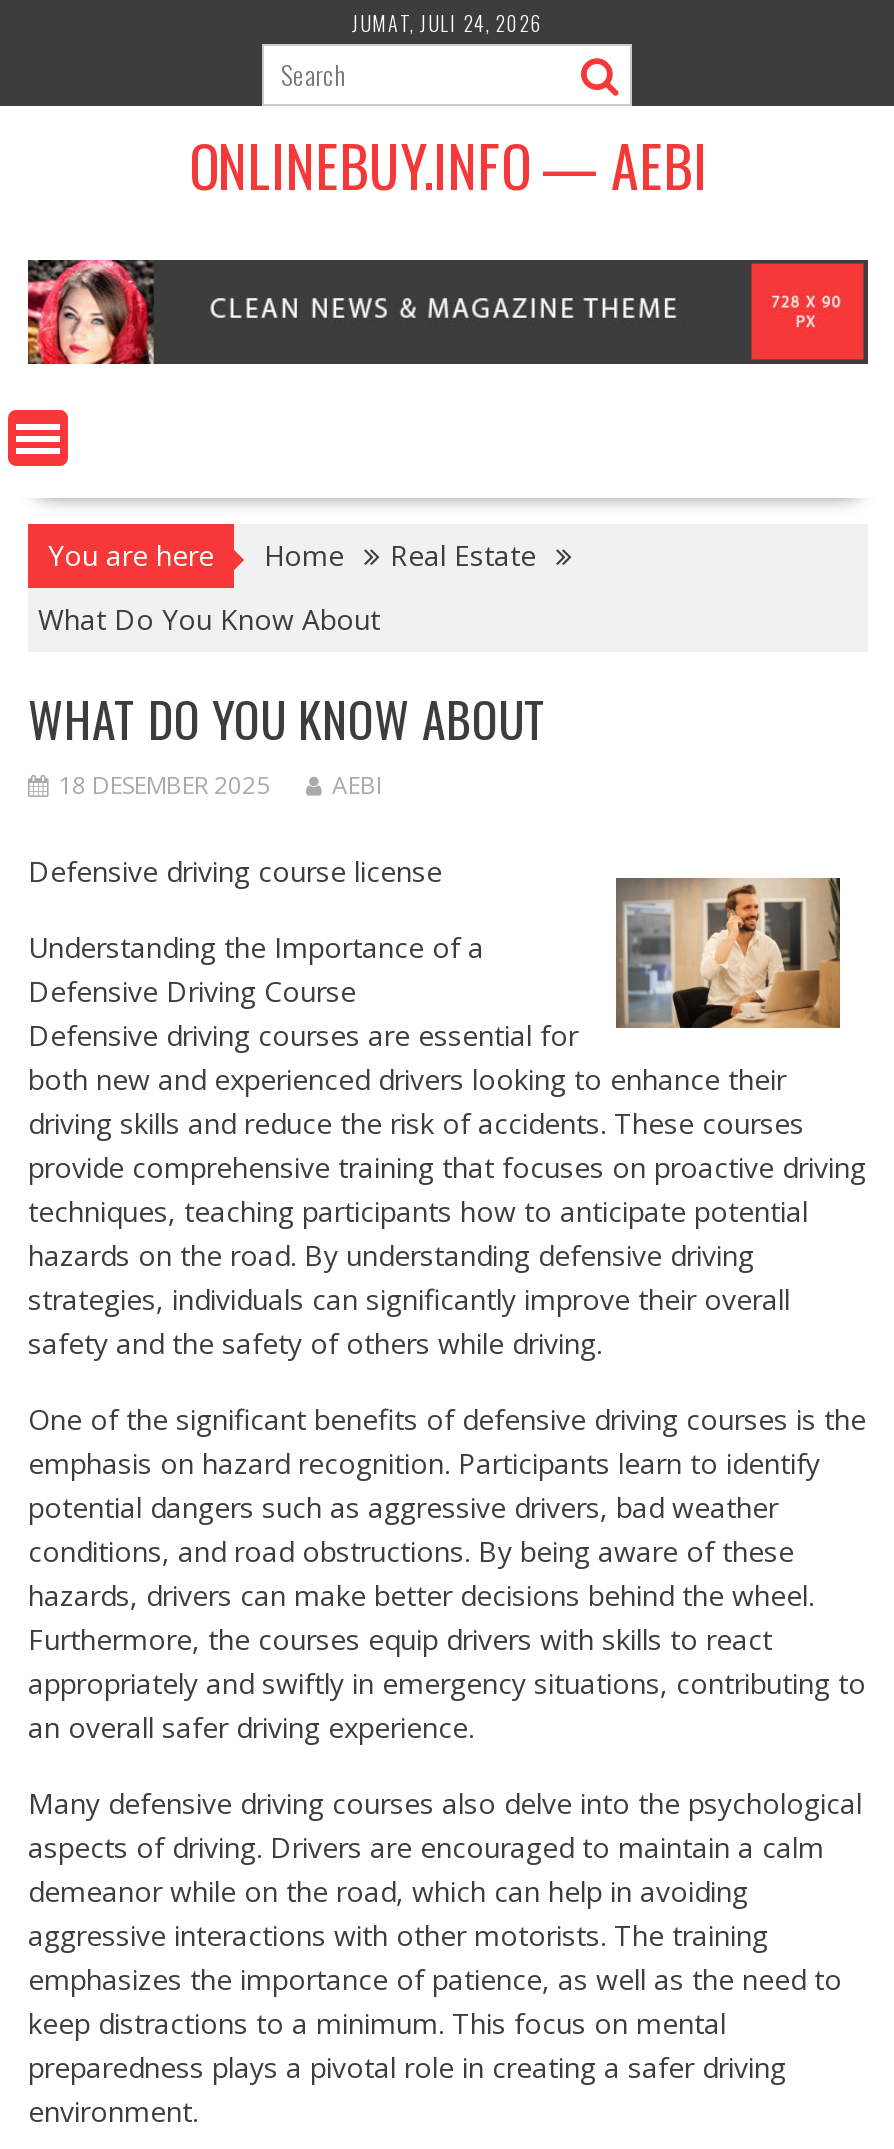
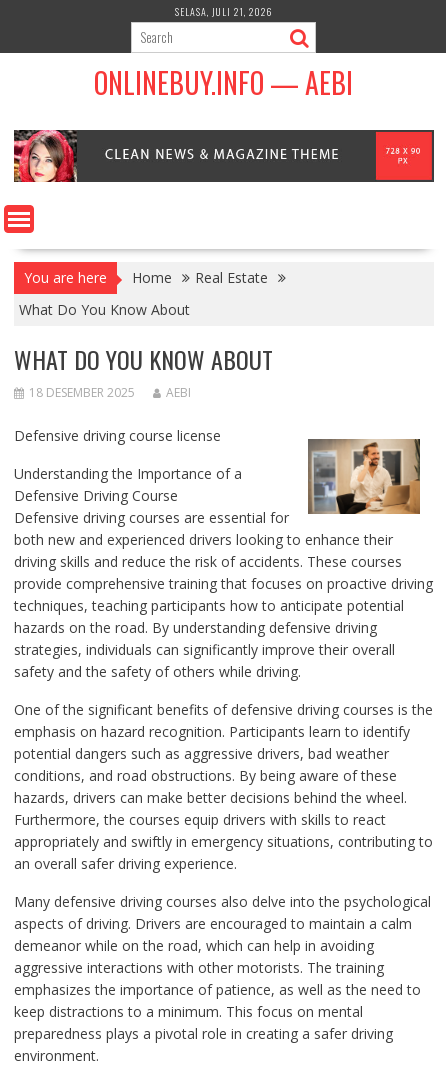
[352,8,544,38] JUMAT, JULI 24, 2026 -> [175,4,273,19] SELASA, JULI 21, 2026

